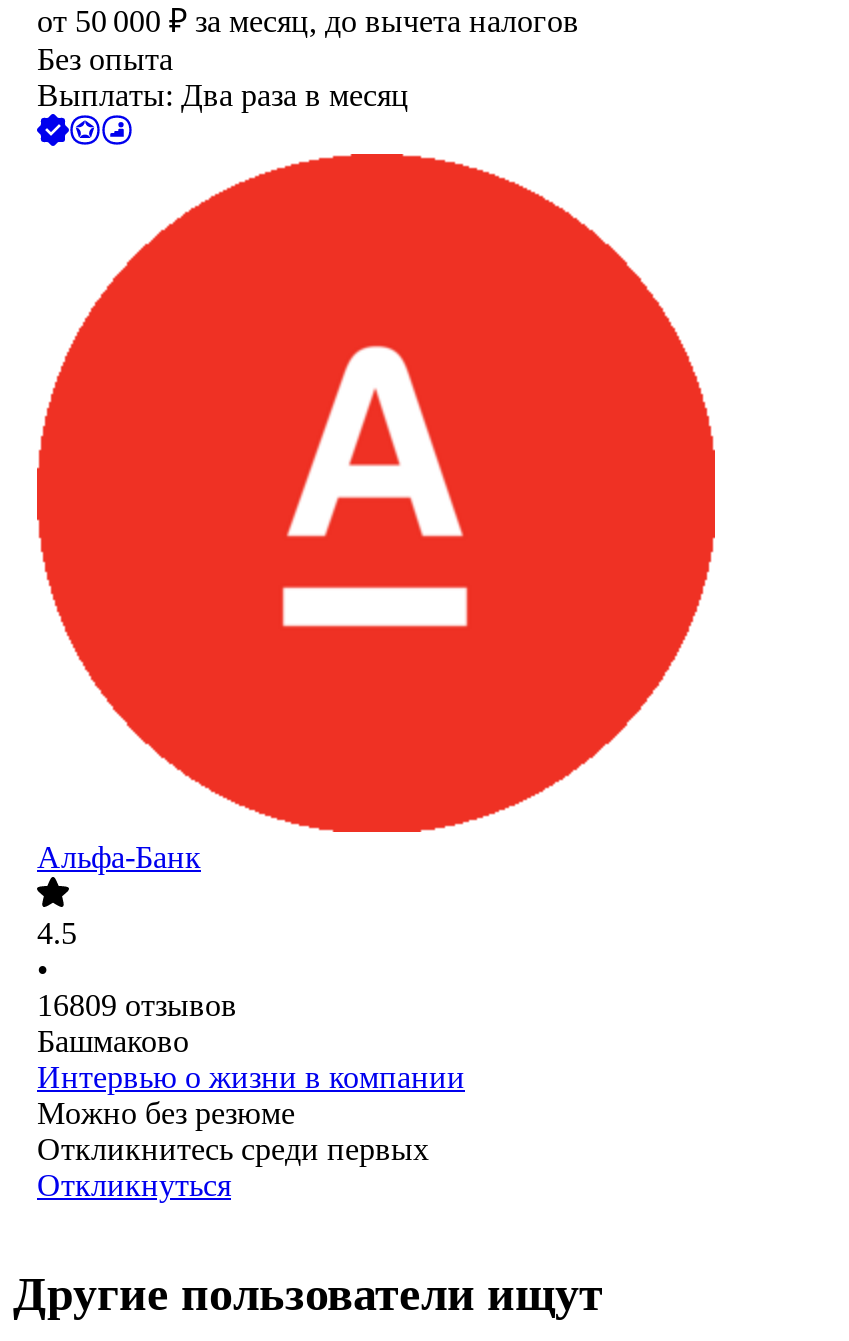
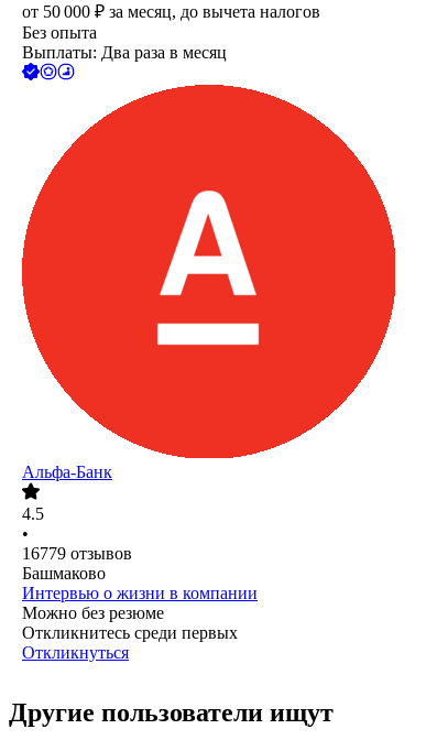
[37,989,237,1023] 16809 отзывов -> [22,545,132,563] 16779 отзывов

